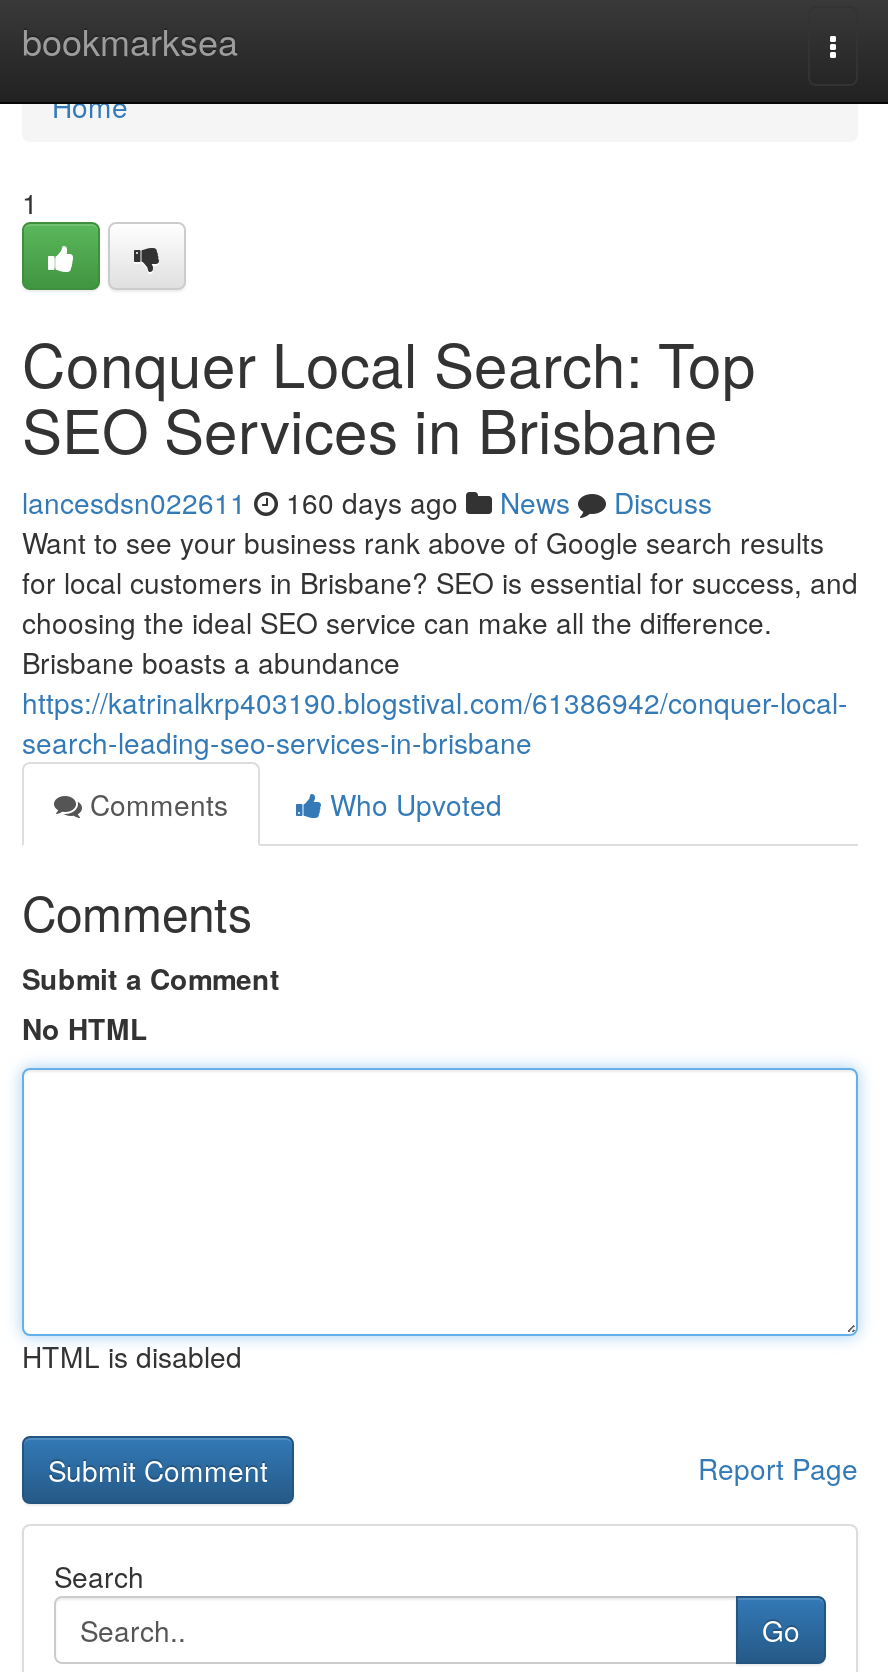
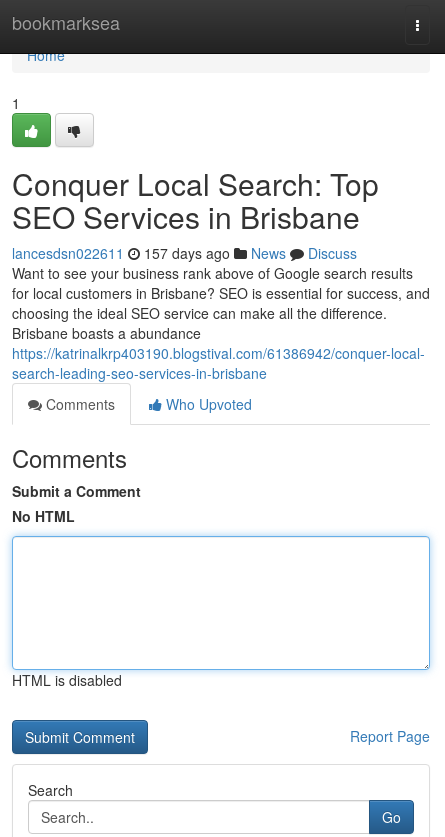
[22,482,712,522] lancesdsn022611 160 days ago News Discuss -> [12,243,357,263] lancesdsn022611 157 days ago News Discuss

